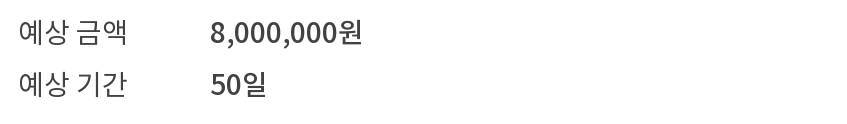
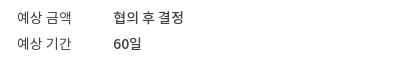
[210,15,364,51] 8,000,000원 -> [113,9,184,27] 협의 후 결정
[210,67,268,103] 50일 -> [113,35,142,53] 60일

